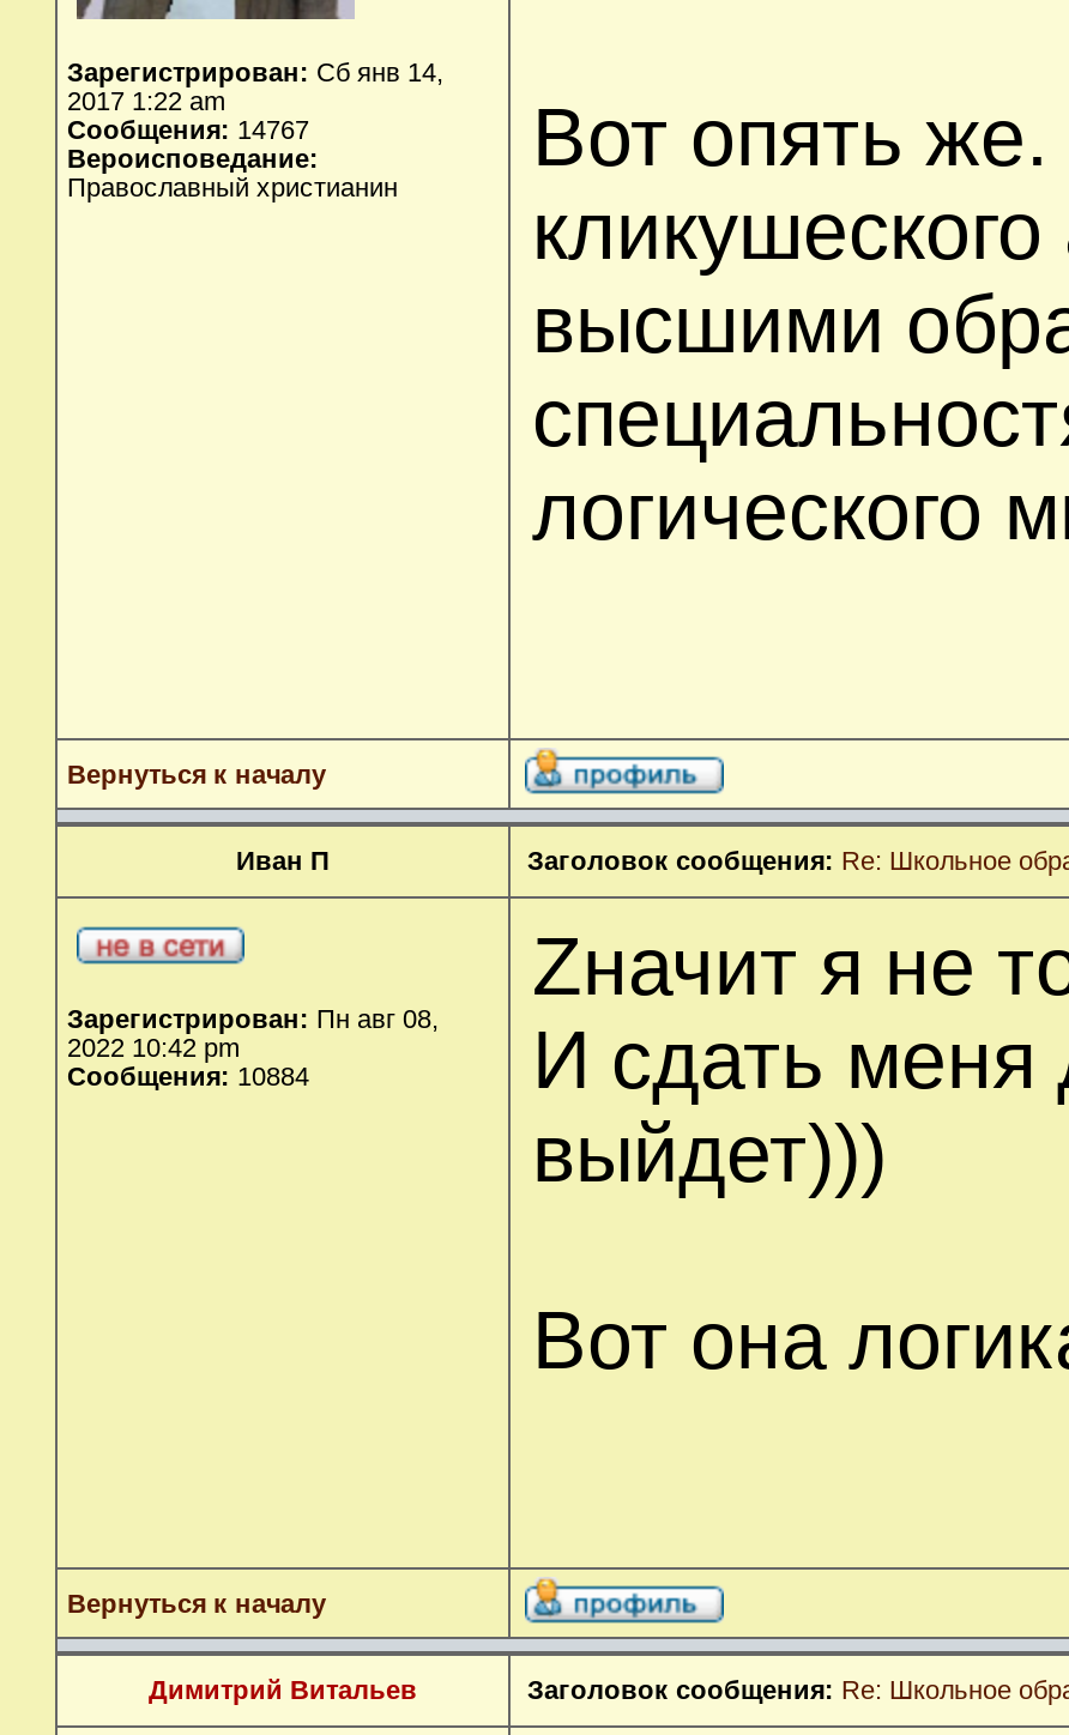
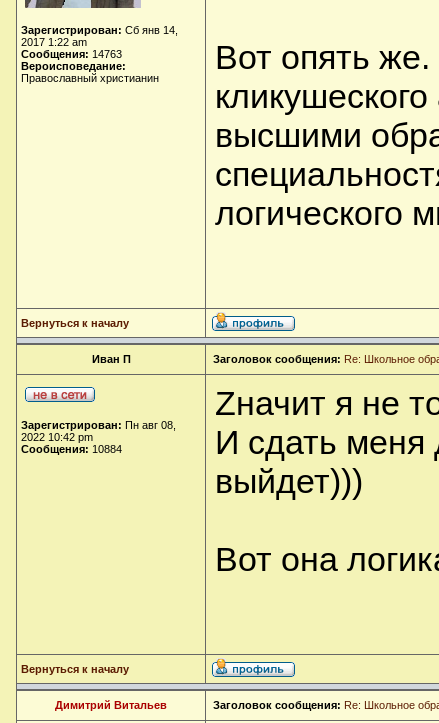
[67,115,309,144] Сообщения: 14767 -> [21,48,122,60] Сообщения: 14763

